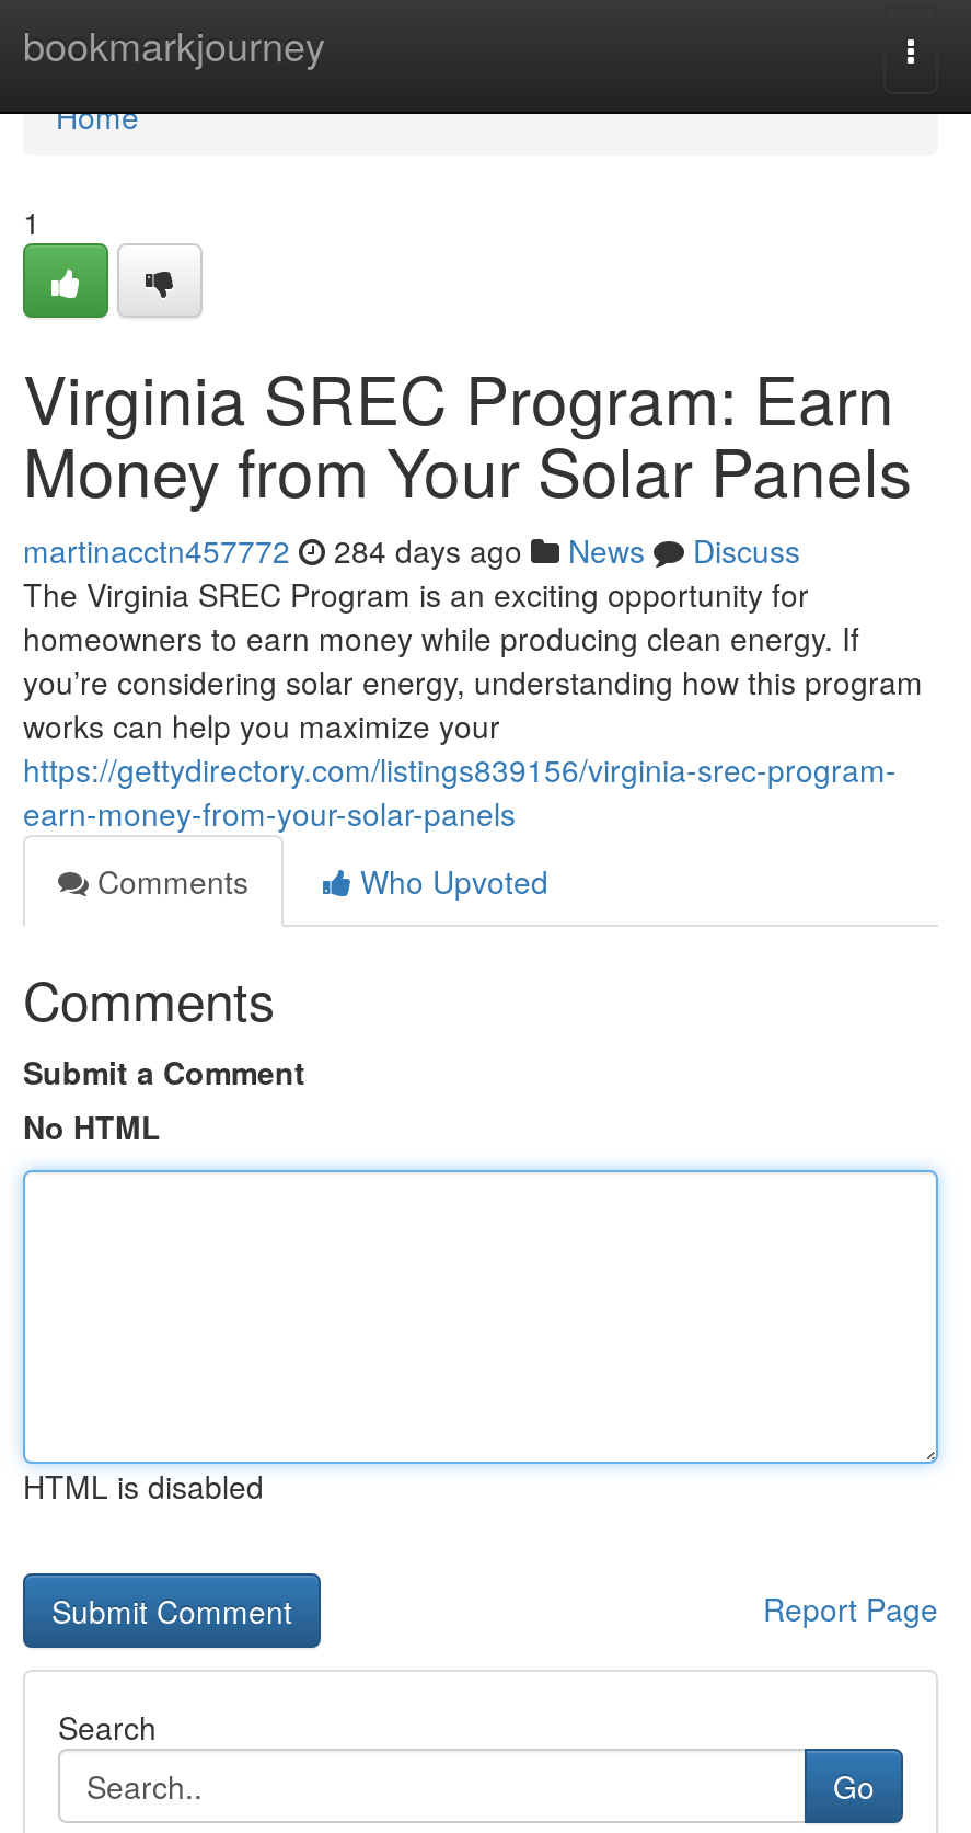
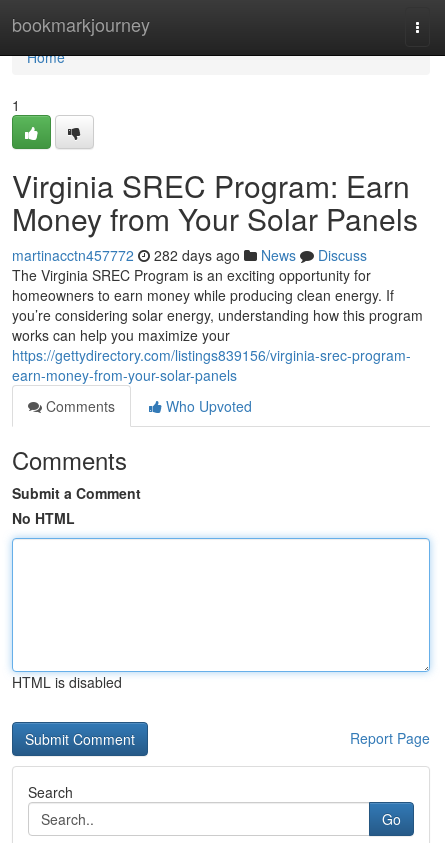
[23,528,800,572] martinacctn457772 284 days ago News Discuss -> [12,245,367,265] martinacctn457772 282 days ago News Discuss

